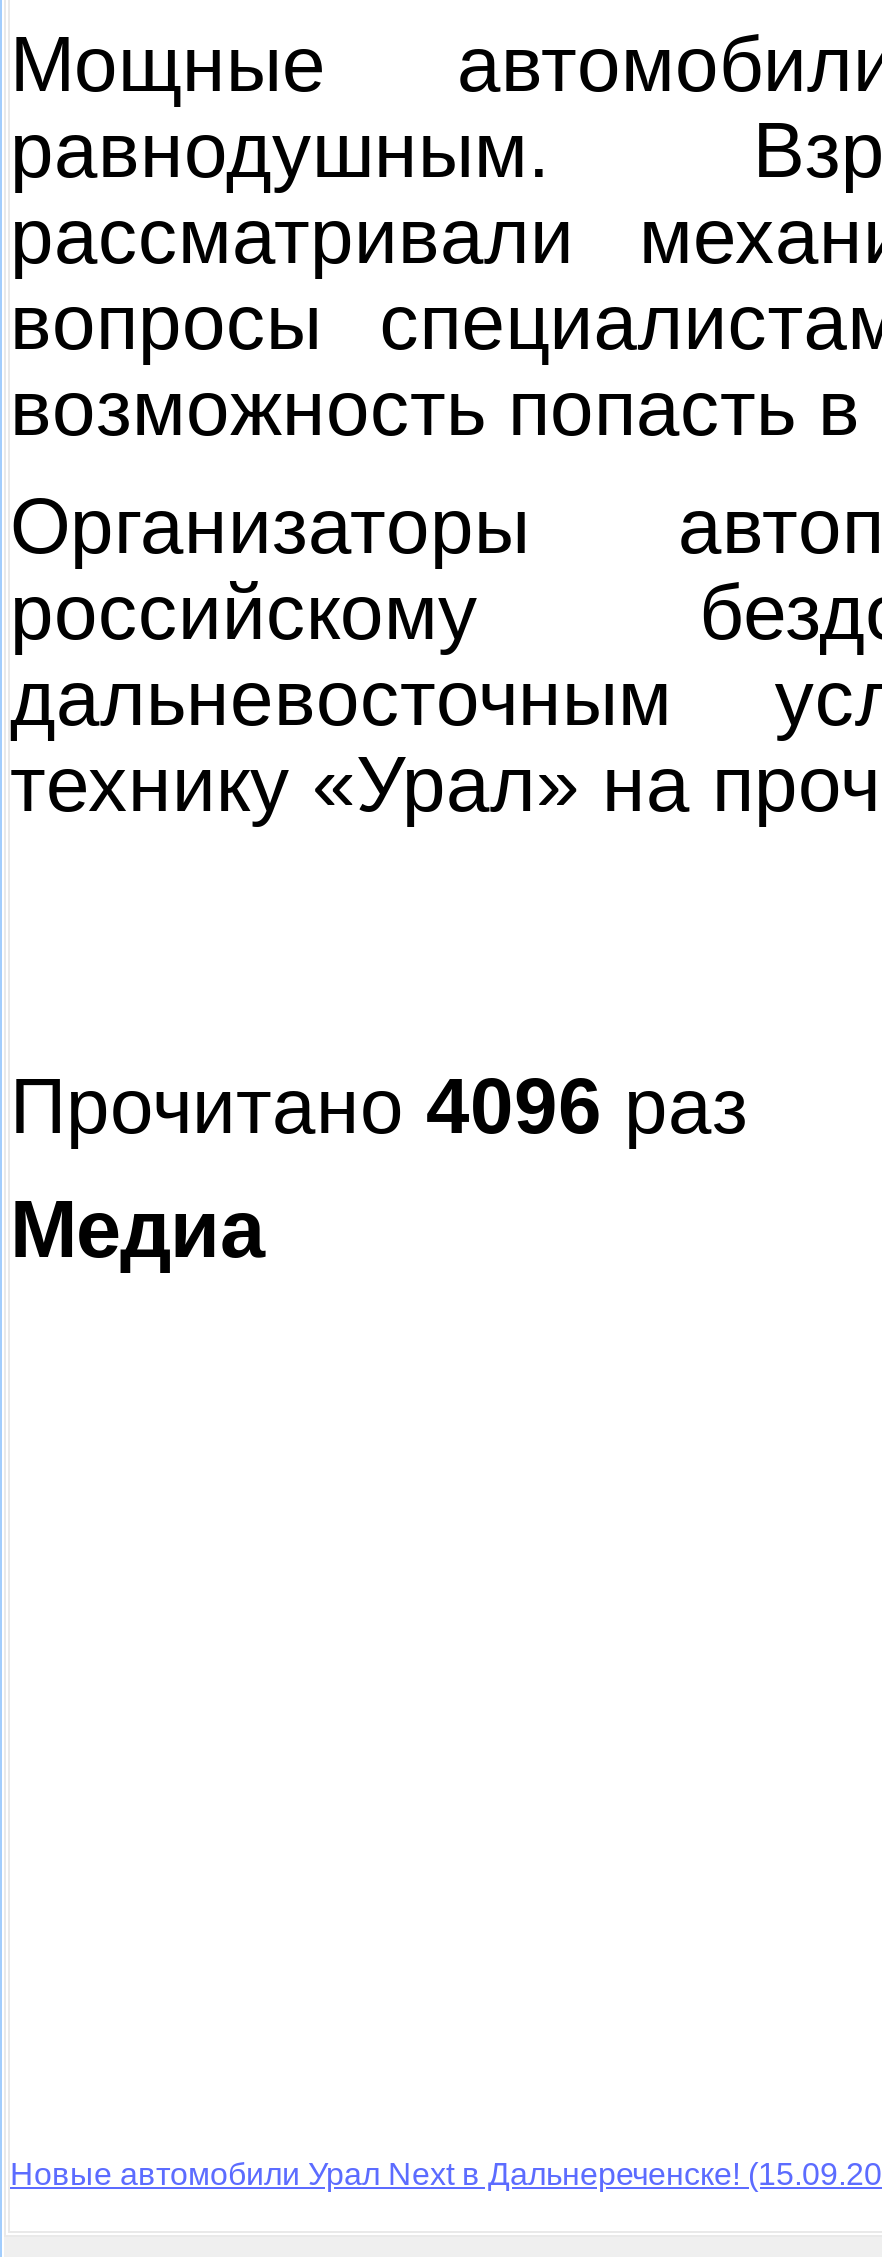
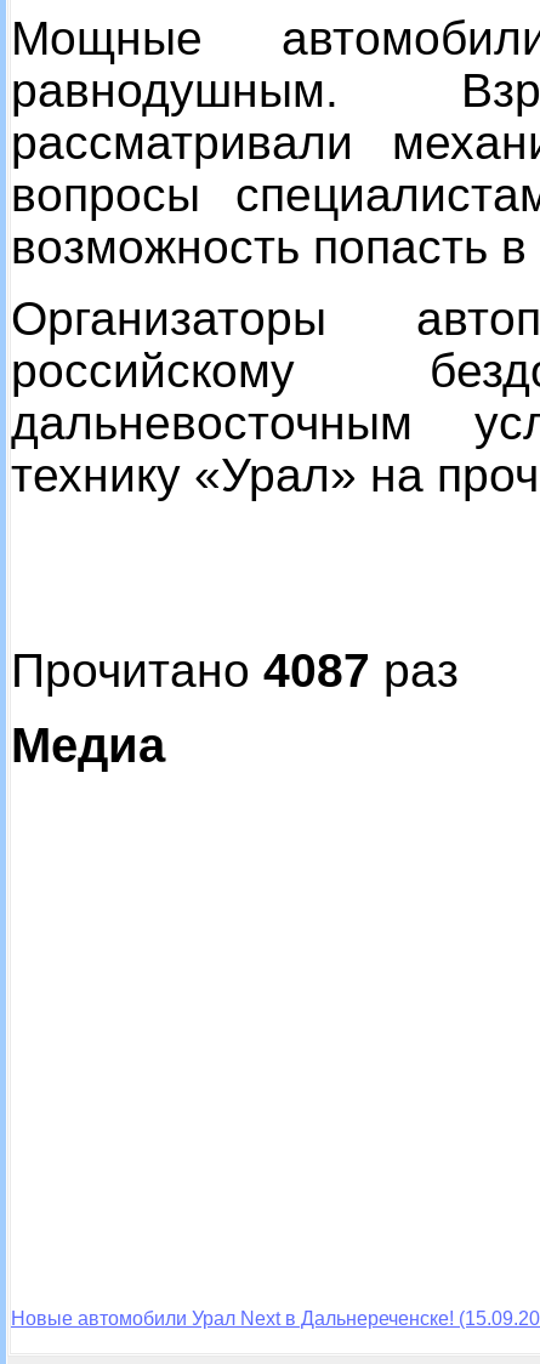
[10,1063,748,1149] Прочитано 4096 раз -> [11,644,459,696] Прочитано 4087 раз

